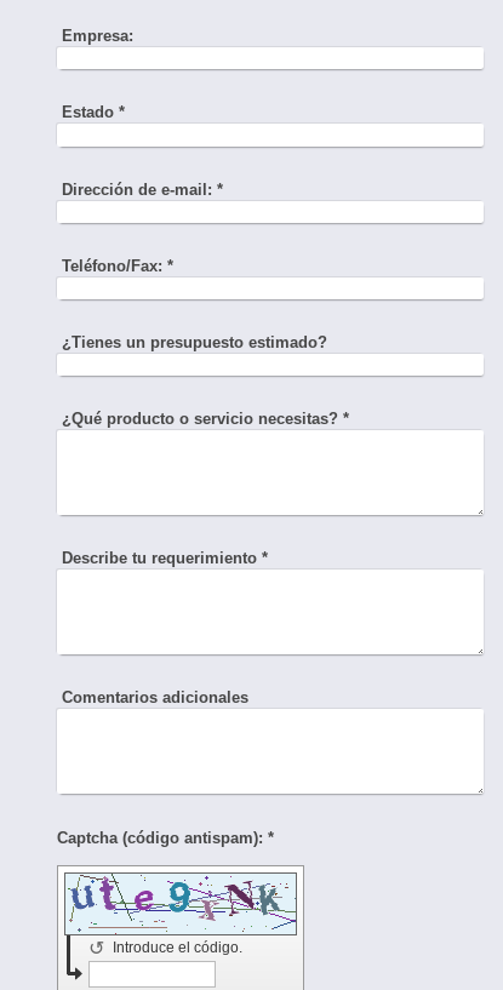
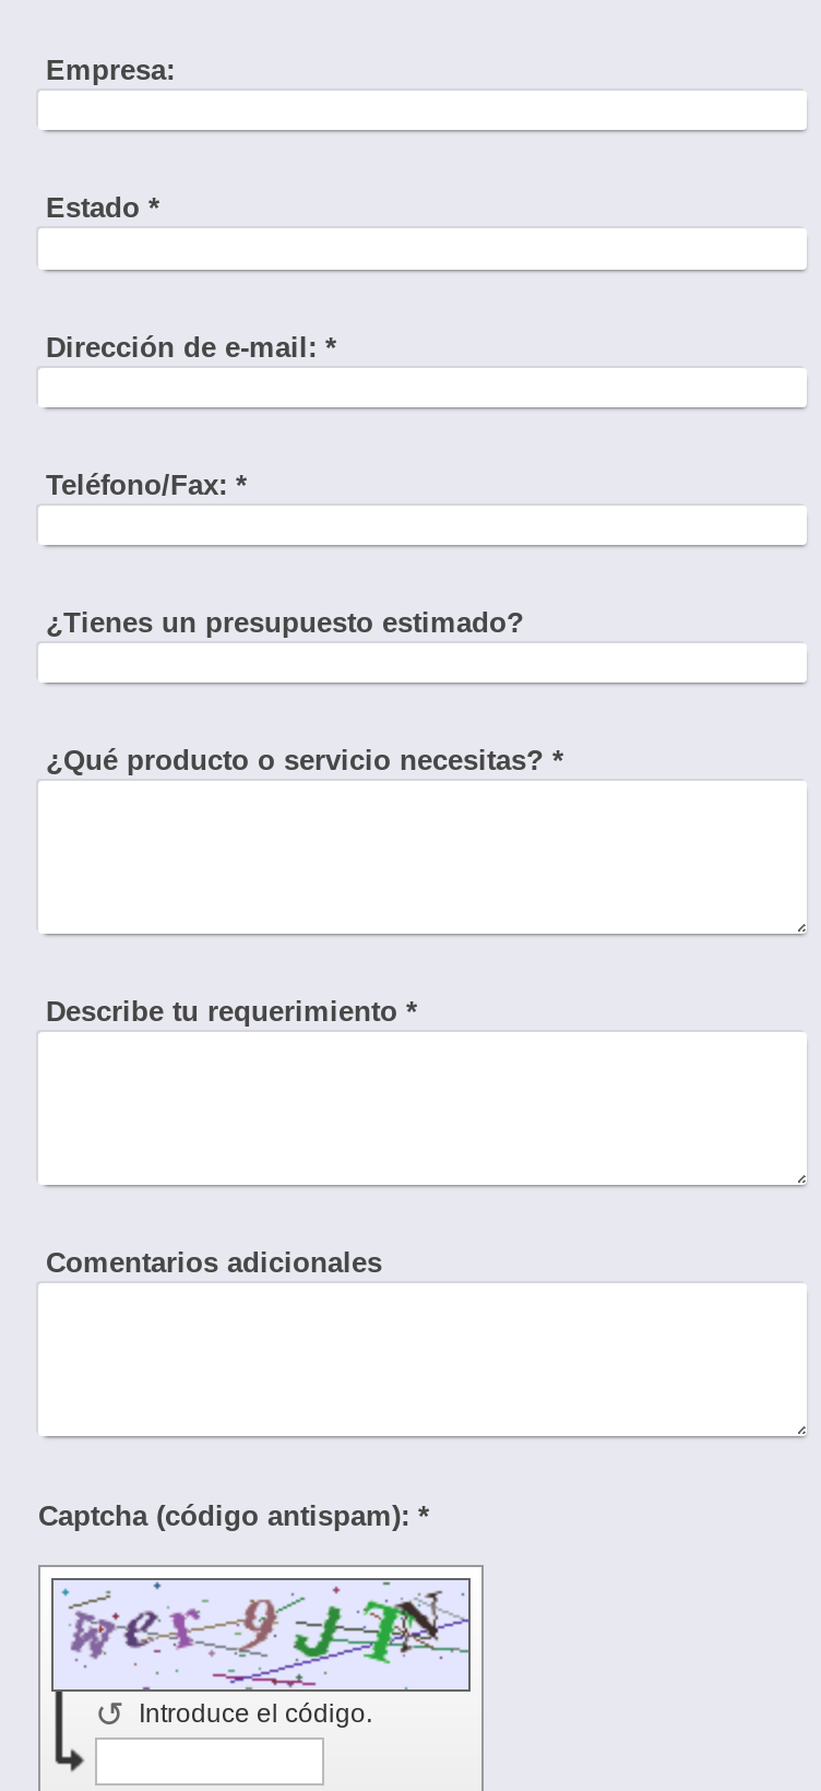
[67,872,297,934] [image] -> [56,1580,471,1692] [image]

